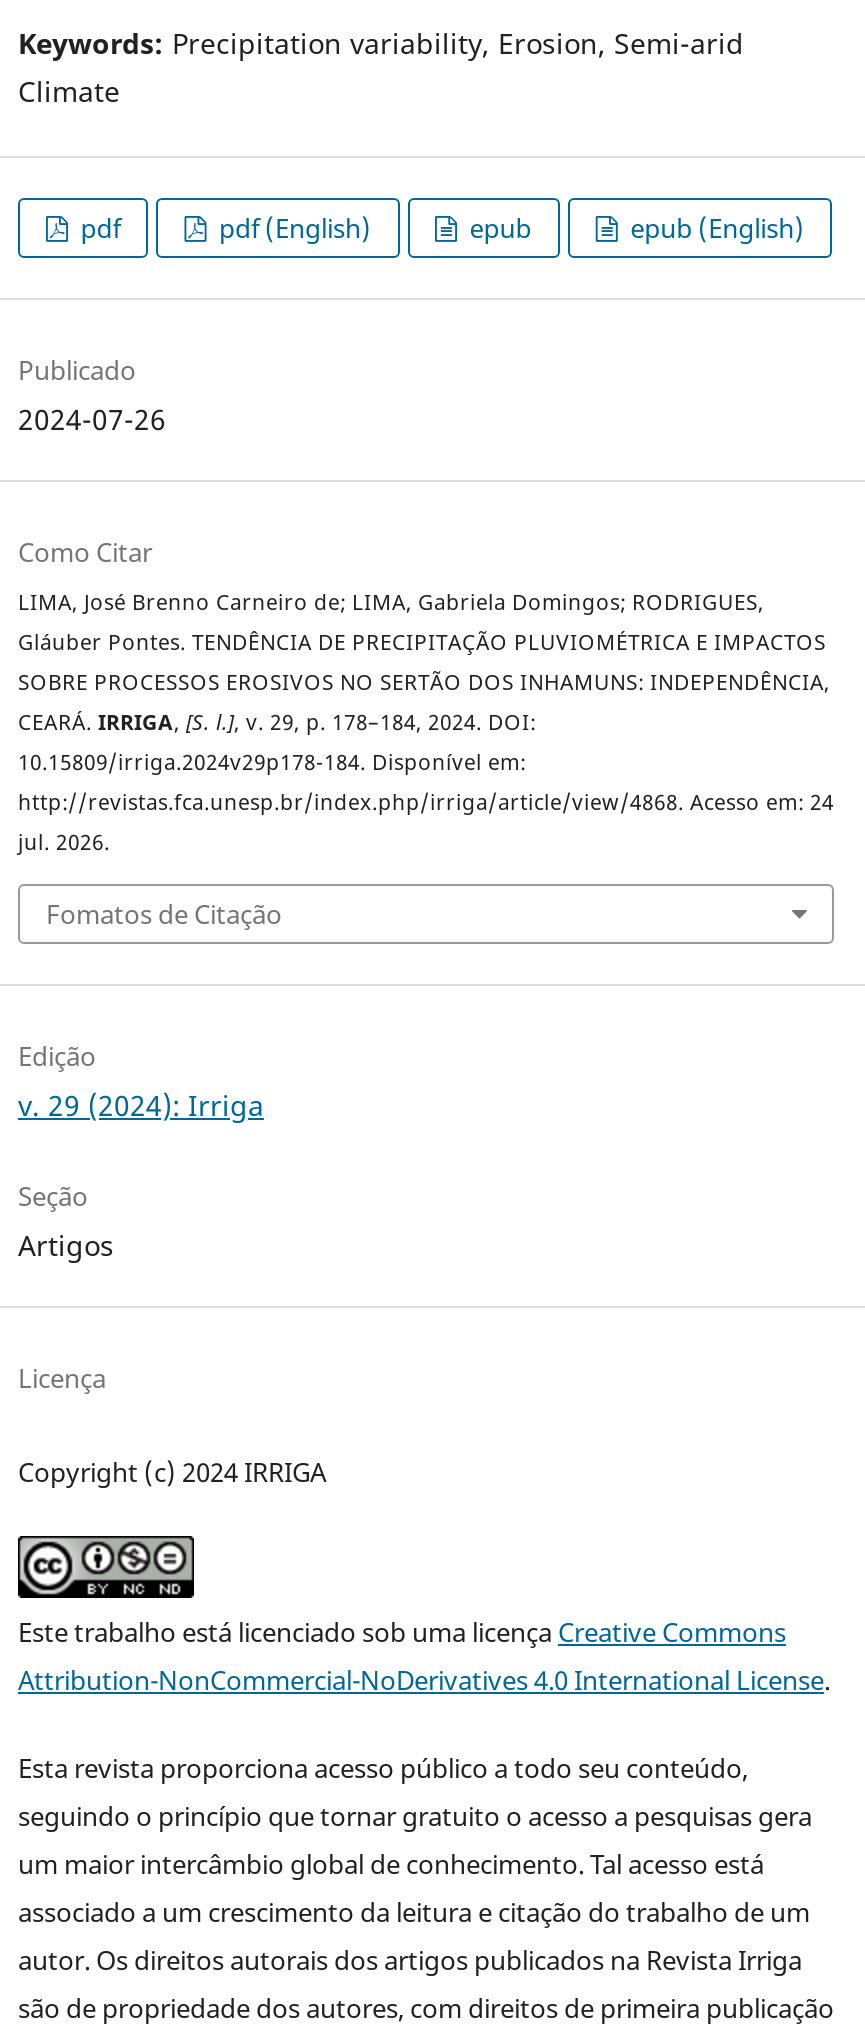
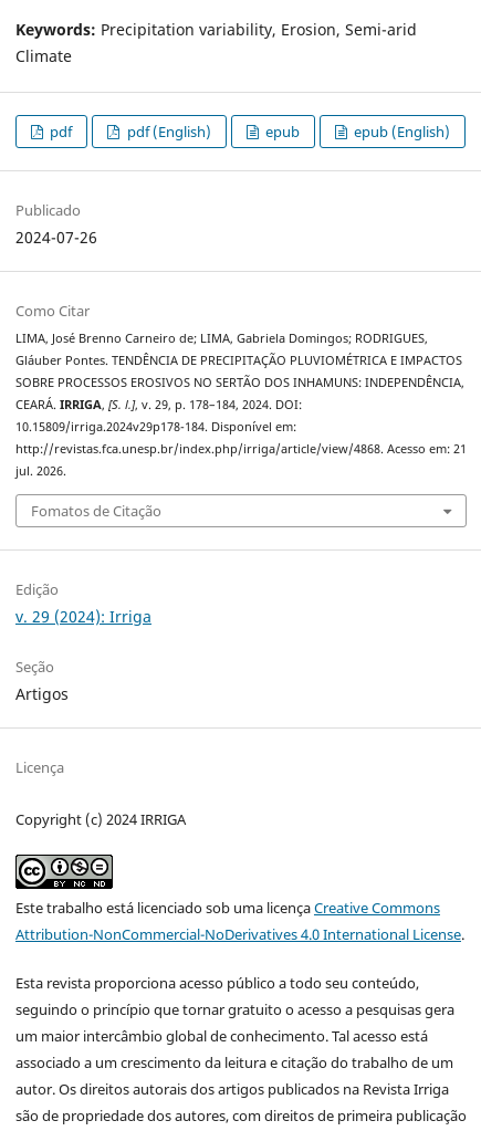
[18,789,834,817] http://revistas.fca.unesp.br/index.php/irriga/article/view/4868. Acesso em: 24 -> [15,442,467,457] http://revistas.fca.unesp.br/index.php/irriga/article/view/4868. Acesso em: 21

